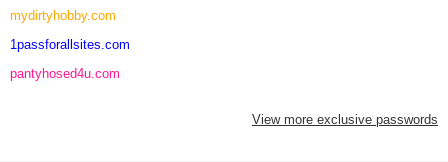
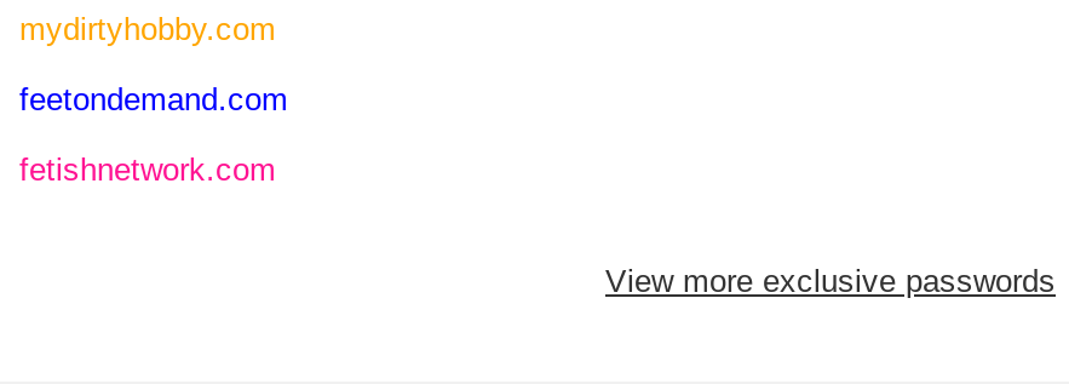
[10,37,130,52] 1passforallsites.com -> [19,81,288,117] feetondemand.com
[10,66,120,81] pantyhosed4u.com -> [19,151,276,188] fetishnetwork.com

